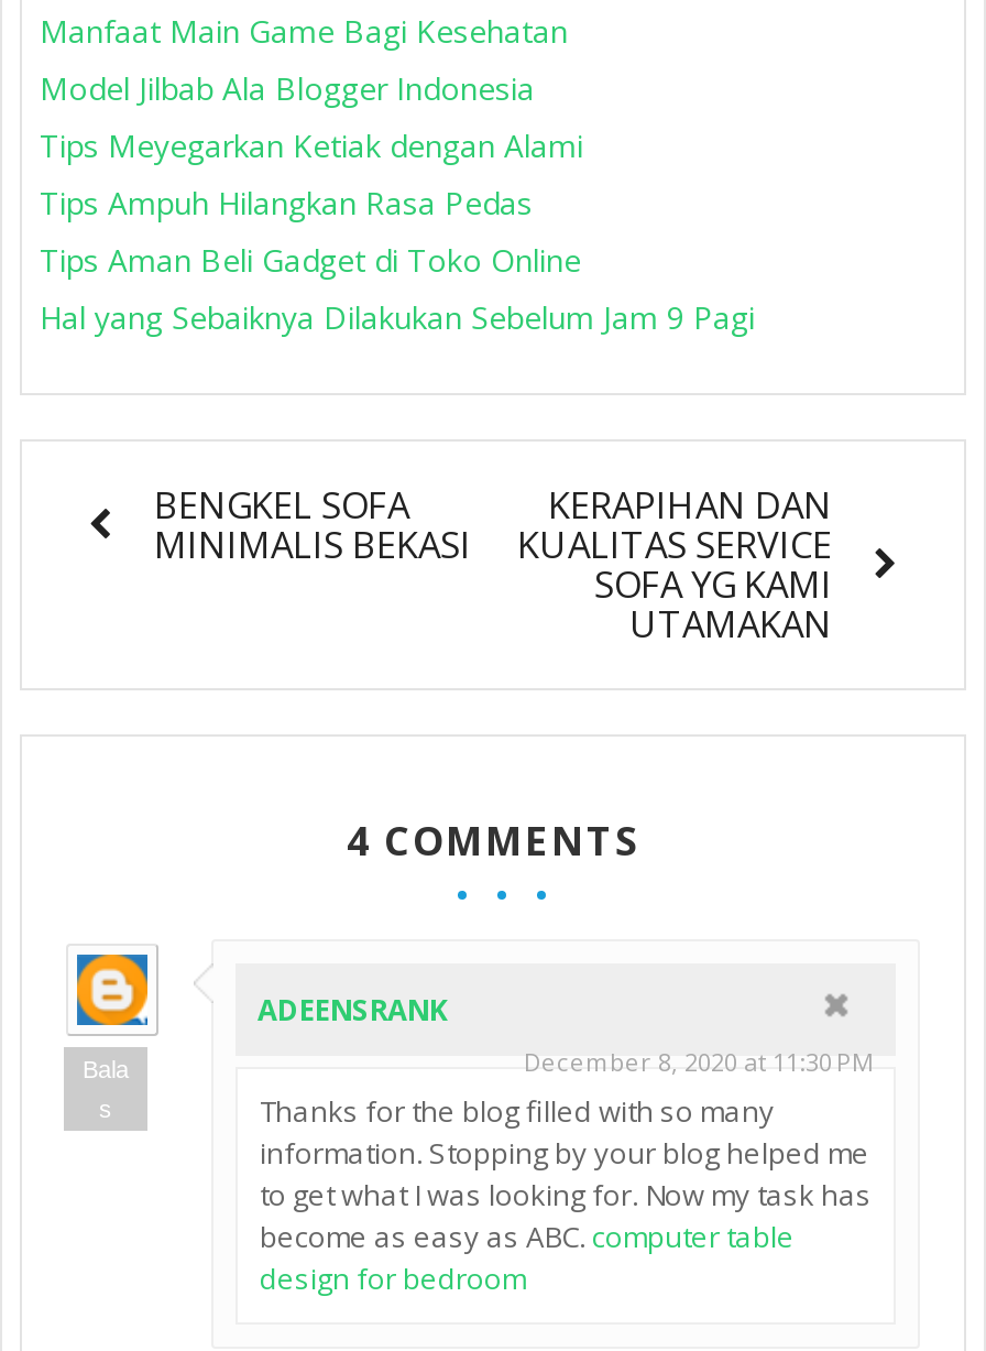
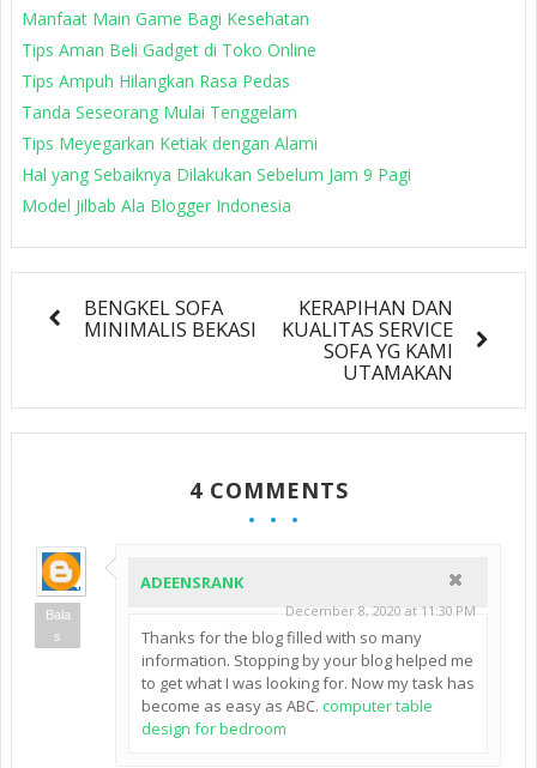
moved [40,66,535,108] -> [22,194,291,216]: Model Jilbab Ala Blogger Indonesia
moved [40,124,583,165] -> [22,131,318,154]: Tips Meyegarkan Ketiak dengan Alami
moved [40,181,533,223] -> [22,69,290,92]: Tips Ampuh Hilangkan Rasa Pedas
moved [40,238,581,280] -> [22,38,316,61]: Tips Aman Beli Gadget di Toko Online
none -> [22,100,297,123] Tanda Seseorang Mulai Tenggelam

